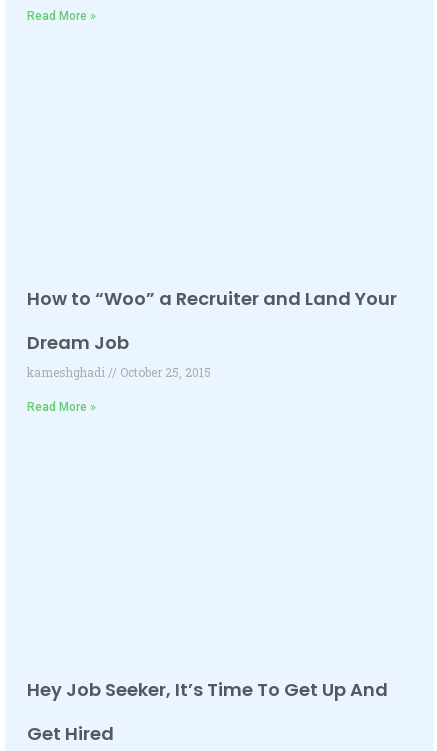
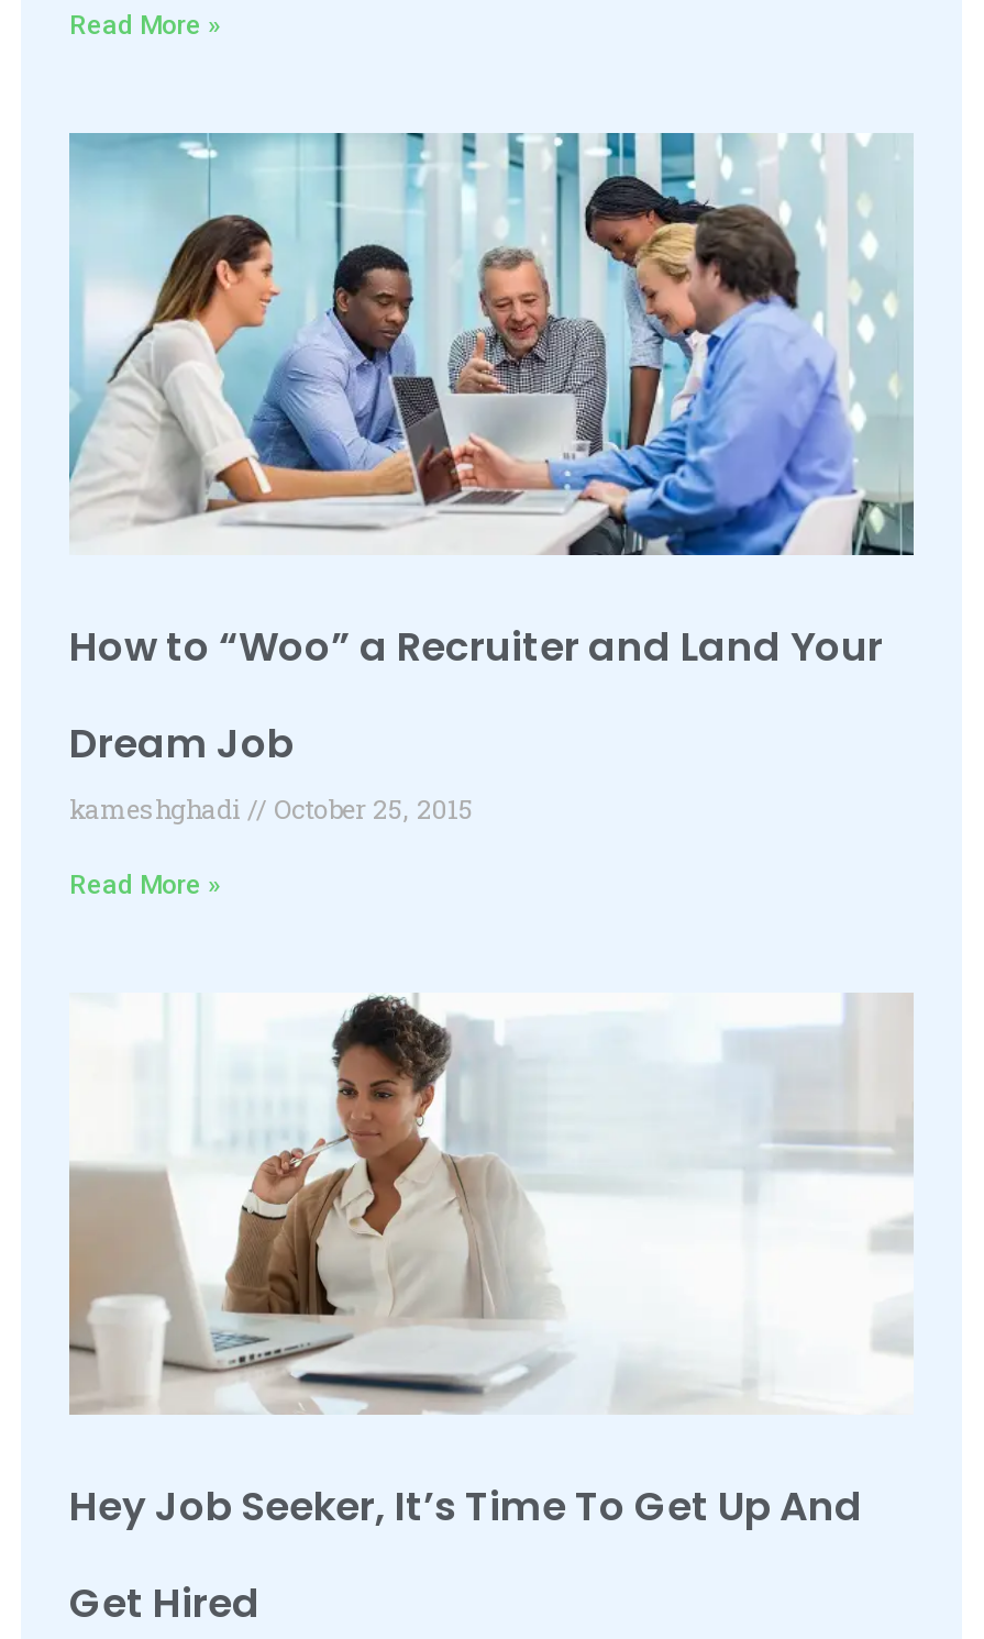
none -> [67,130,916,558] [image]
none -> [67,994,914,1416] [image]

